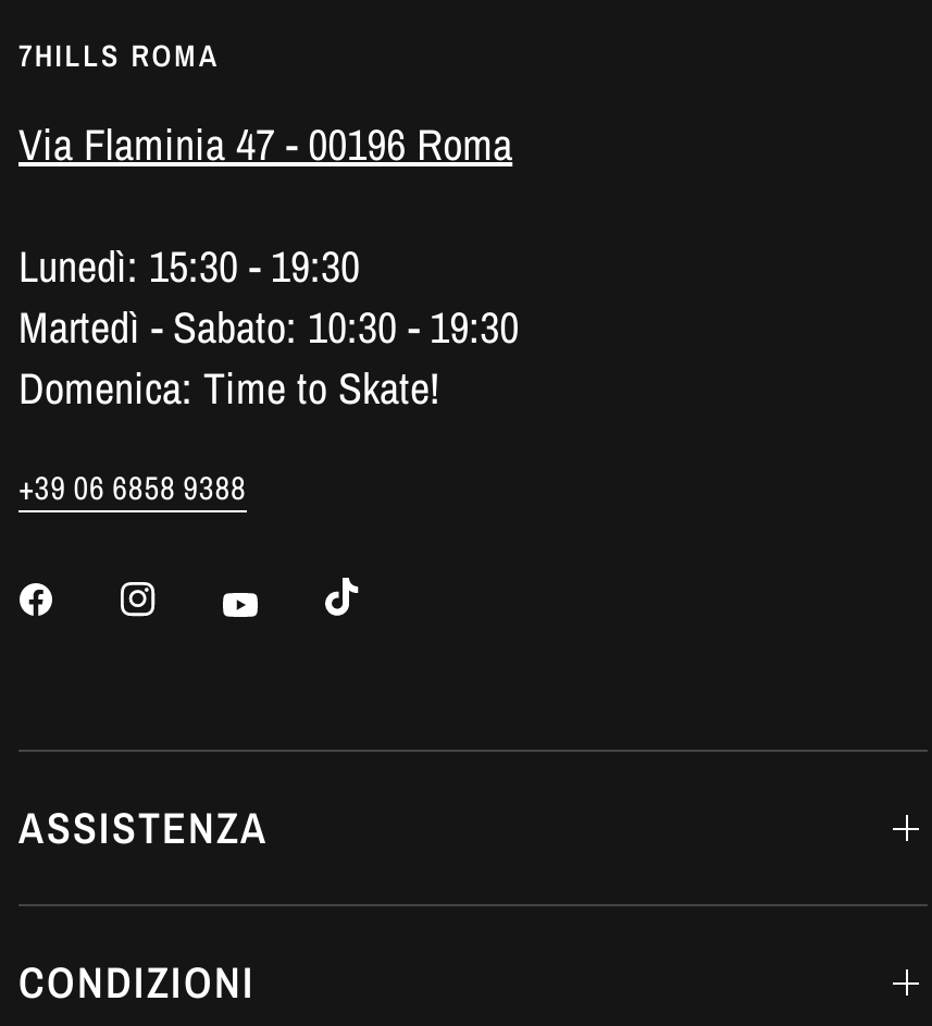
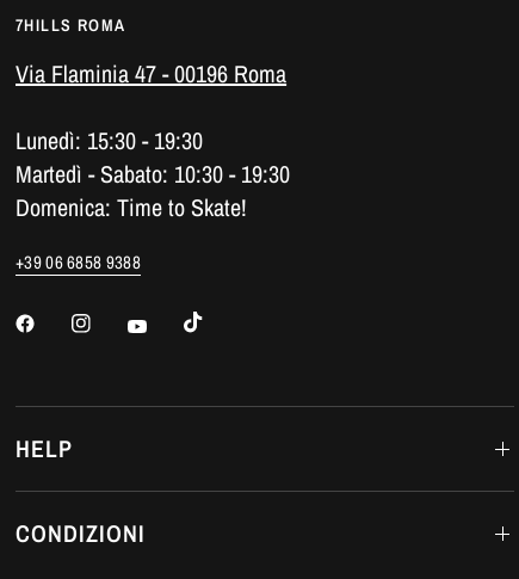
[18,798,269,857] ASSISTENZA -> [16,433,73,465] HELP

